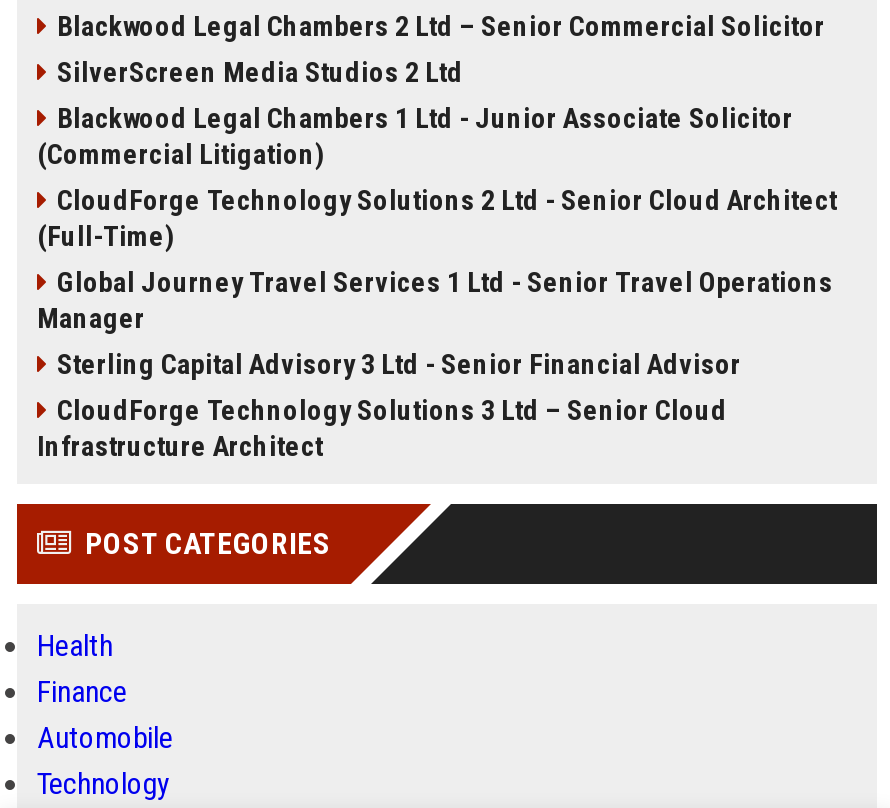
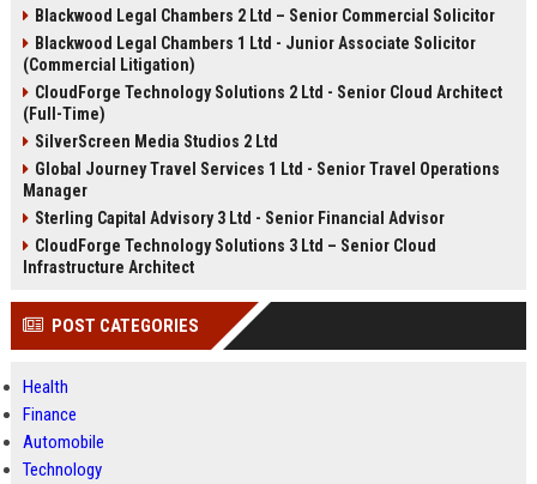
moved [57,56,463,88] -> [35,132,278,151]: SilverScreen Media Studios 2 Ltd
moved [37,102,837,252] -> [23,34,502,123]: Blackwood Legal Chambers 1 Ltd - Junior Associate Solicitor | (Commercial Litigation) | CloudForge Technology Solutions 2 Ltd - Senior Cloud Architect | (Full-Time)

